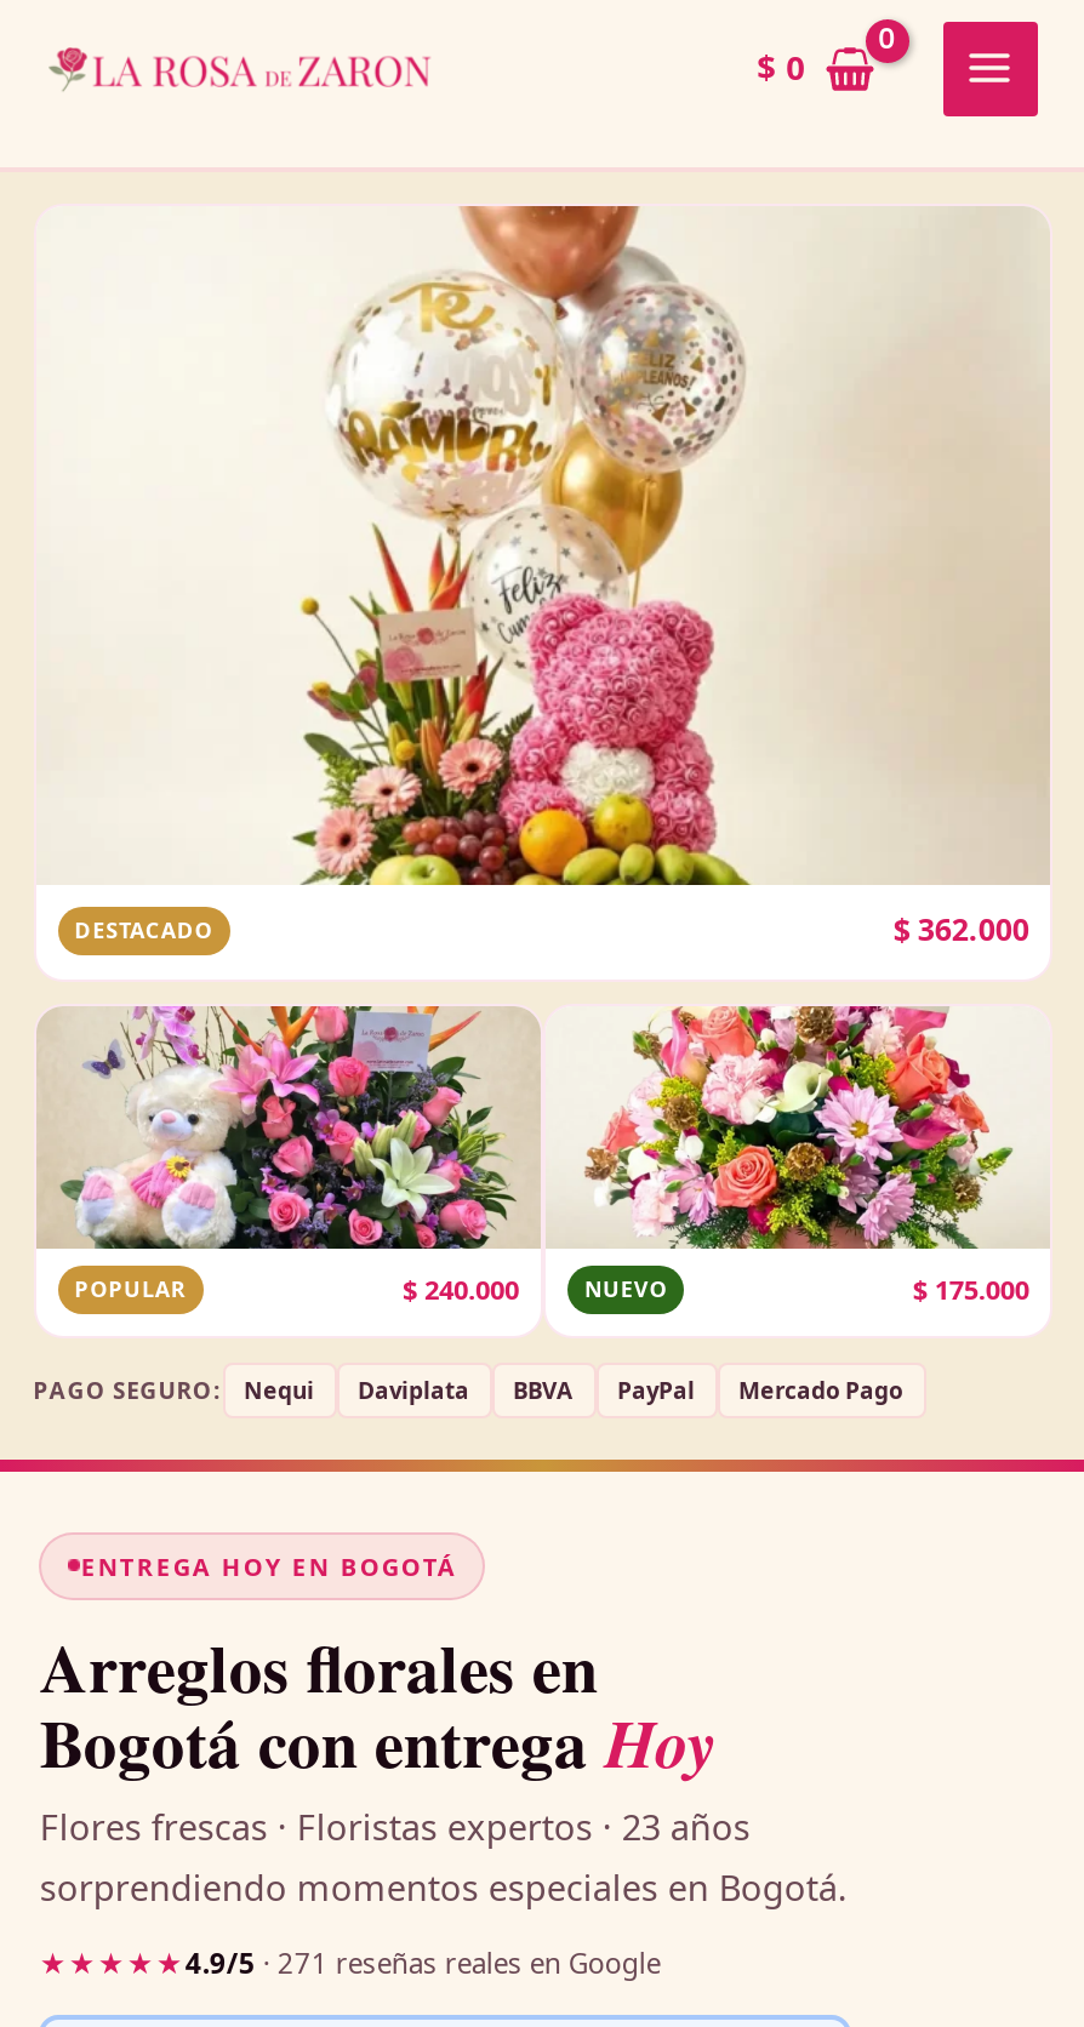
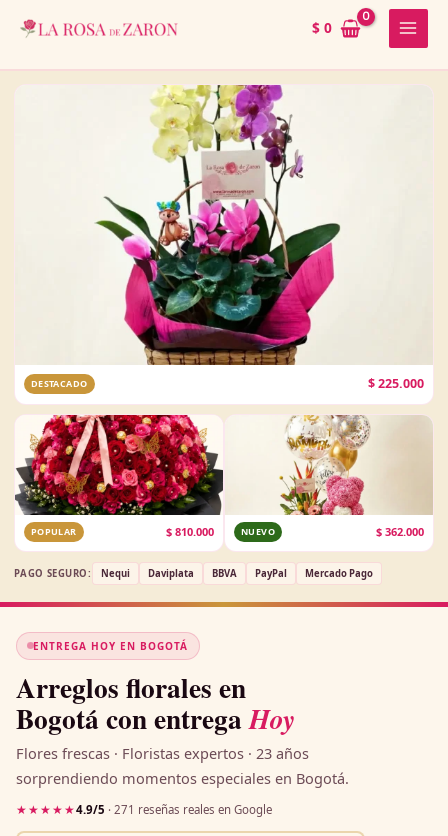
[235,204,1050,951] [image] | $362.000 -> [95,84,432,392] [image] | $225.000
[36,1004,541,1308] [image] | $240.000 -> [15,414,224,539] [image] | $810.000
[582,1004,1048,1308] [image] | $175.000 -> [242,415,433,539] [image] | $362.000

